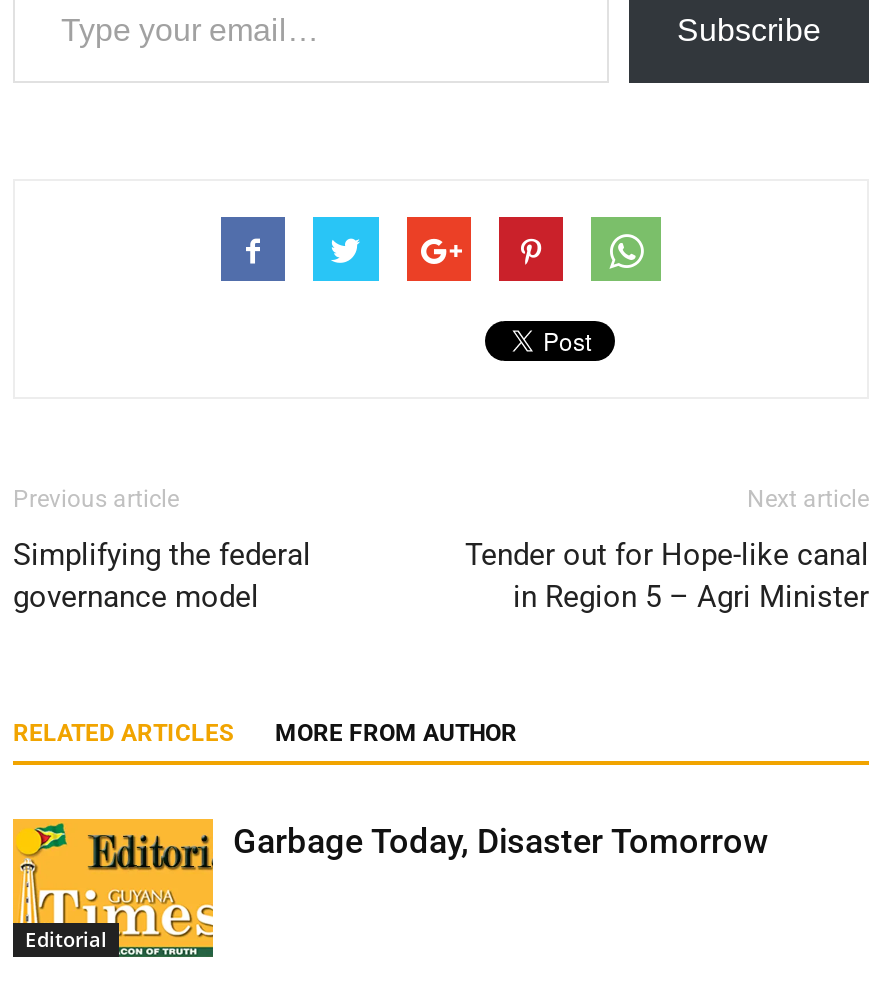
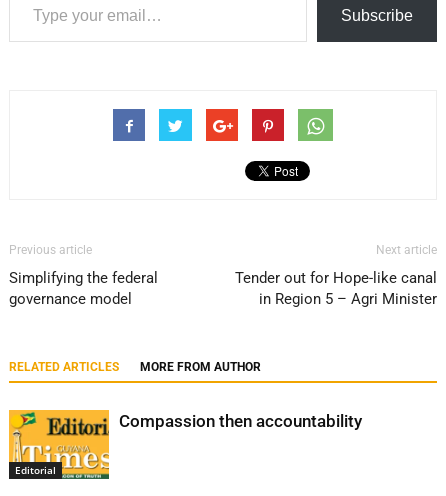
[233,821,769,861] Garbage Today, Disaster Tomorrow -> [119,411,362,431] Compassion then accountability

